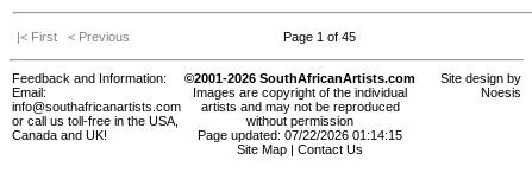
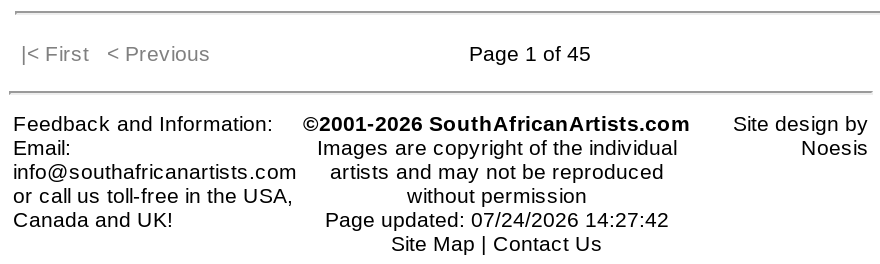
[198,128,402,143] Page updated: 07/22/2026 01:14:15 -> [325,208,669,232] Page updated: 07/24/2026 14:27:42

